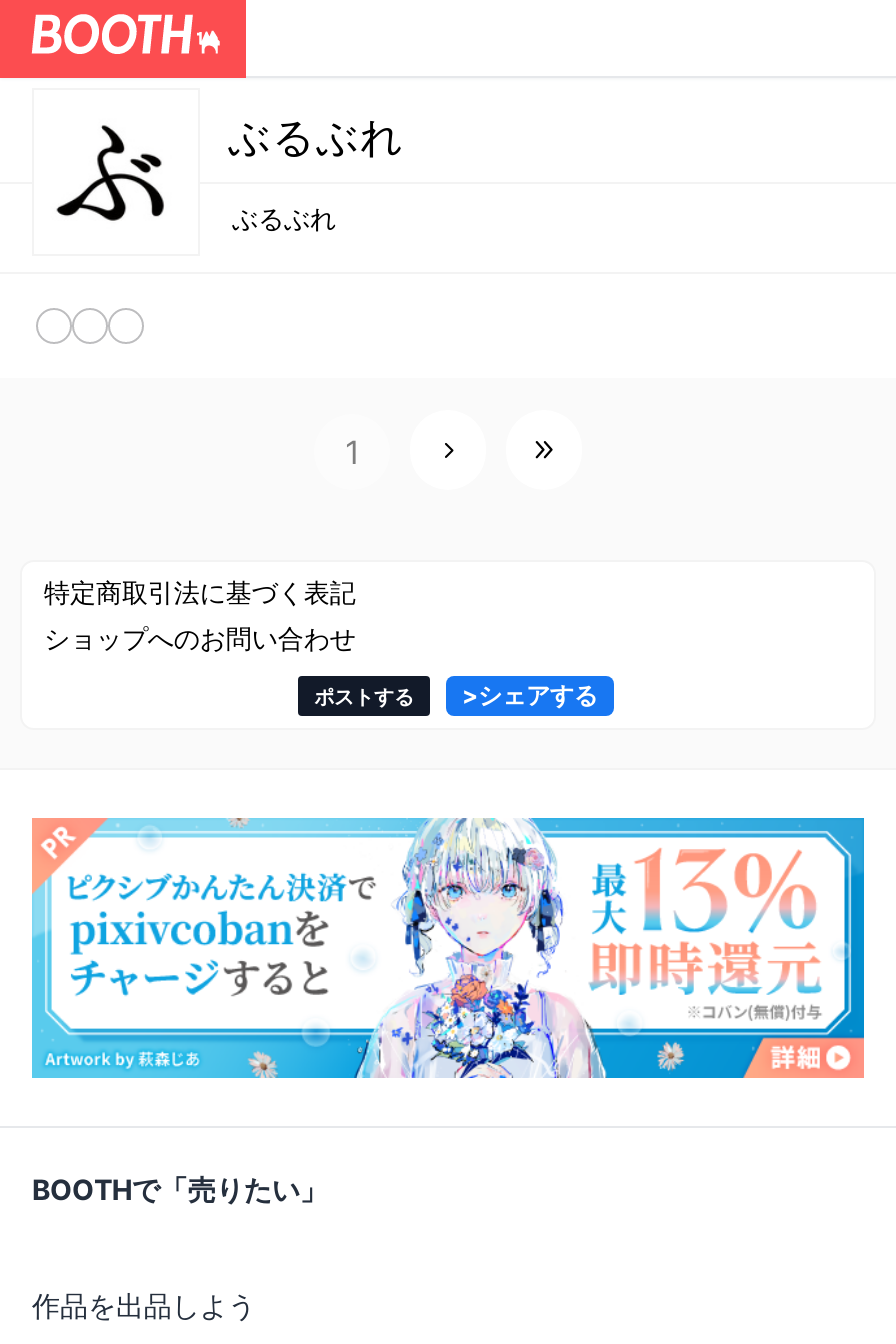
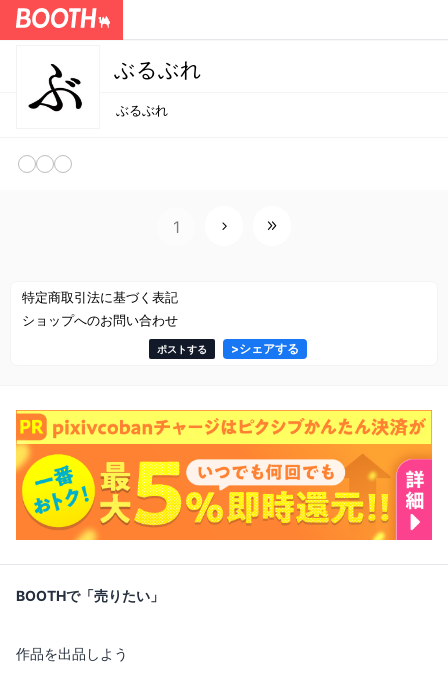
[30,816,866,1080] [image] -> [15,409,433,541] [image]

